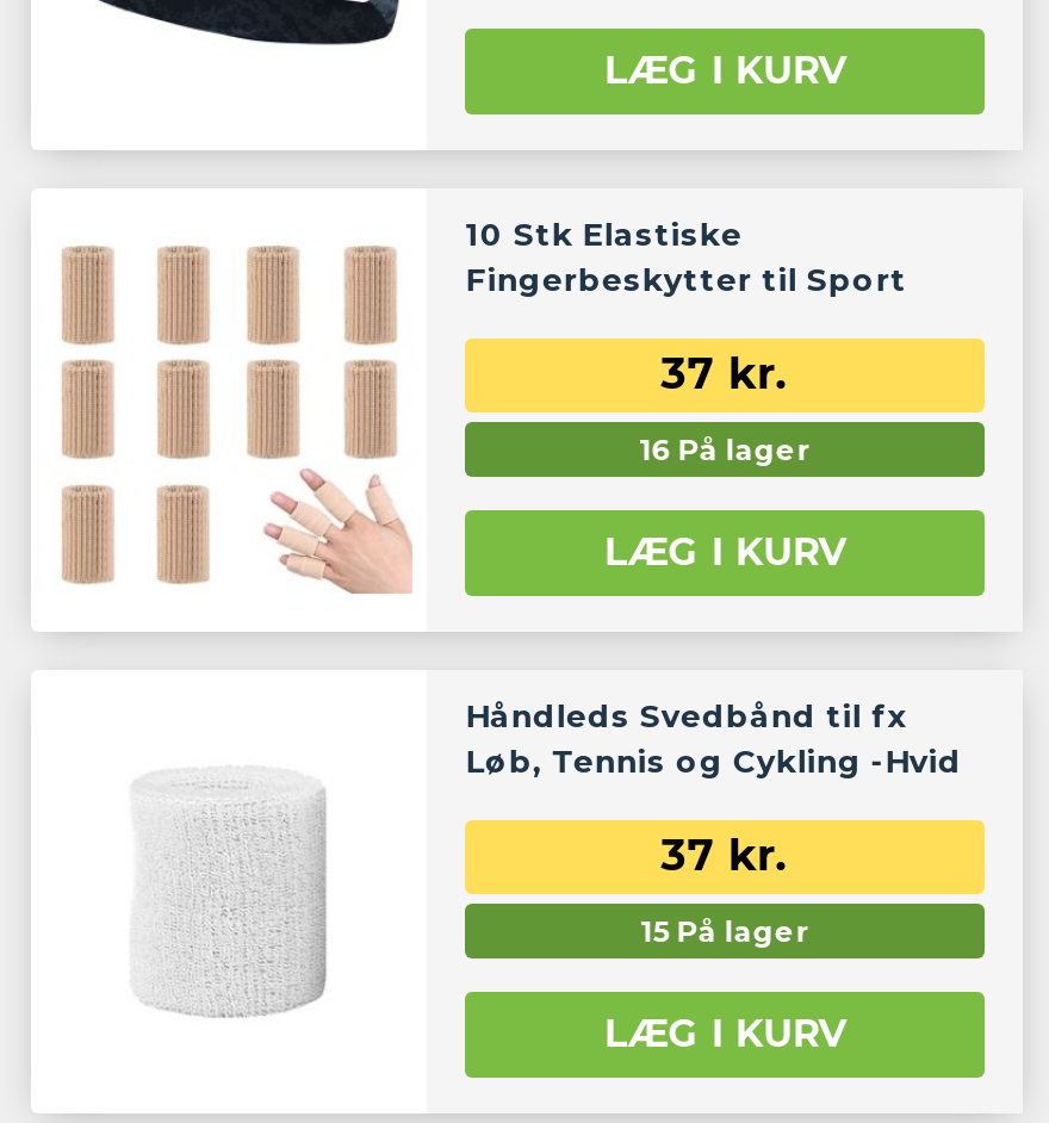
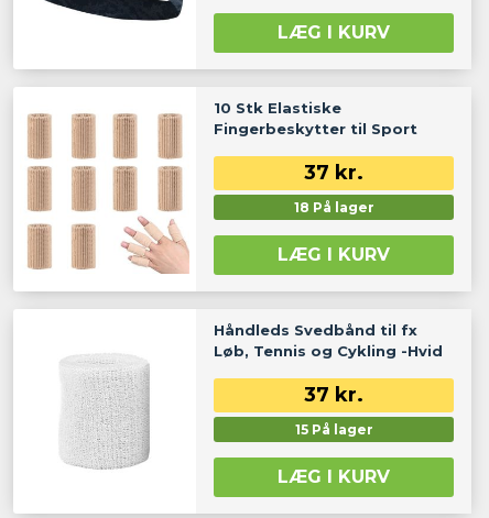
[639,432,811,468] 16 På lager -> [294,199,374,216] 18 På lager

